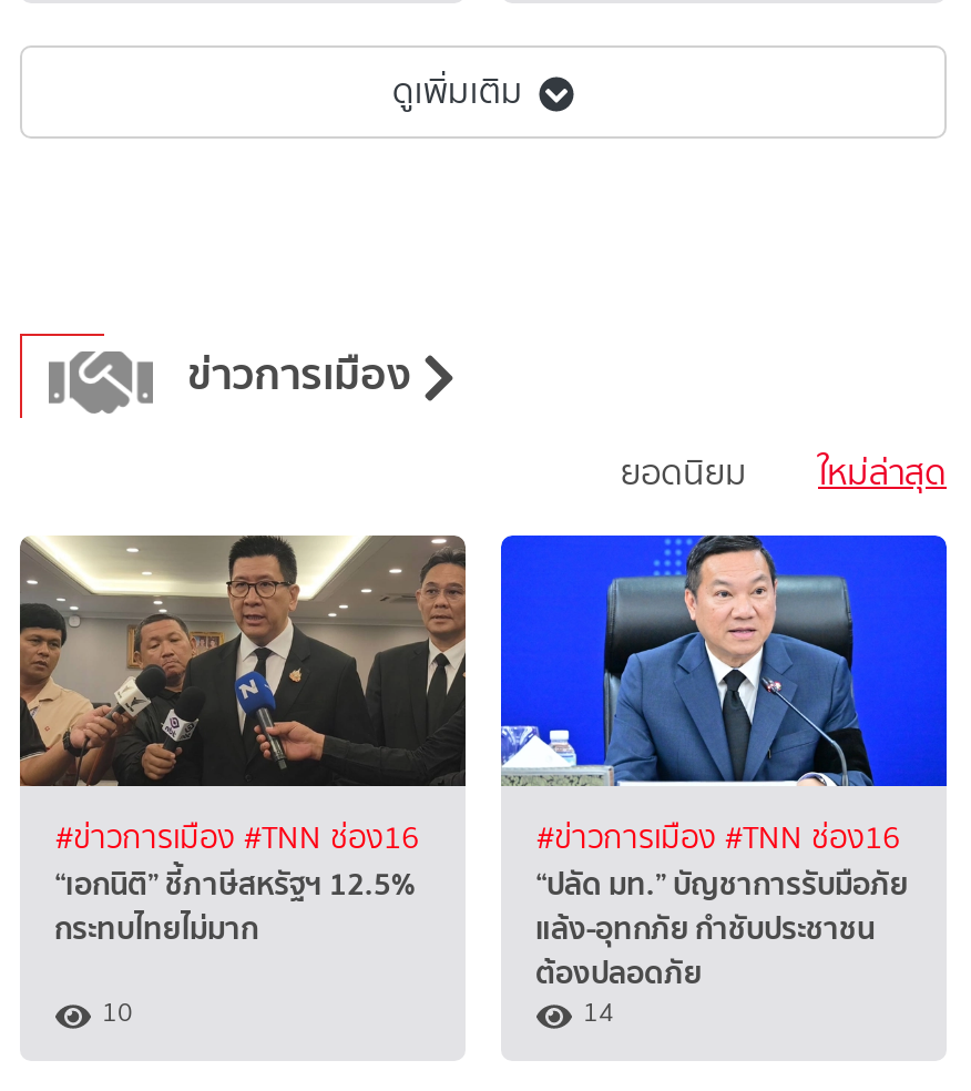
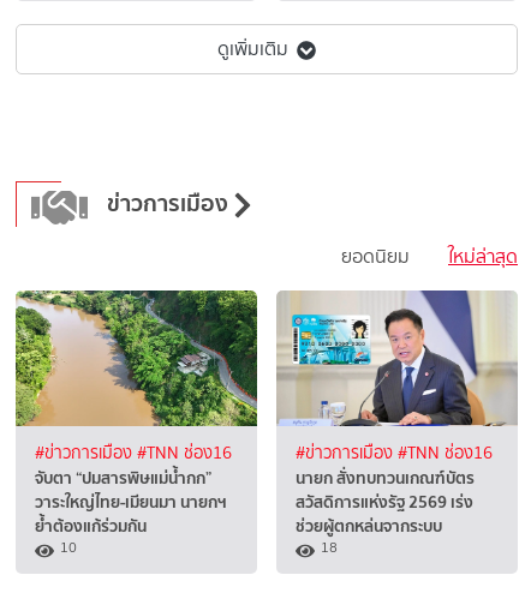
[18,534,468,951] [image] | “เอกนิติ” ชี้ภาษีสหรัฐฯ 12.5% | กระทบไทยไม่มาก -> [14,289,258,539] [image] | จับตา “ปมสารพิษแม่น้ำกก” | วาระใหญ่ไทย-เมียนมา นายกฯ | ย้ำต้องแก้ร่วมกัน
[499,532,949,1032] [image] | “ปลัด มท.” บัญชาการรับมือภัย | แล้ง-อุทกภัย กำชับประชาชน | ต้องปลอดภัย | 14 -> [275,289,519,559] [image] | นายก สั่งทบทวนเกณฑ์บัตร | สวัสดิการแห่งรัฐ 2569 เร่ง | ช่วยผู้ตกหล่นจากระบบ | 18

